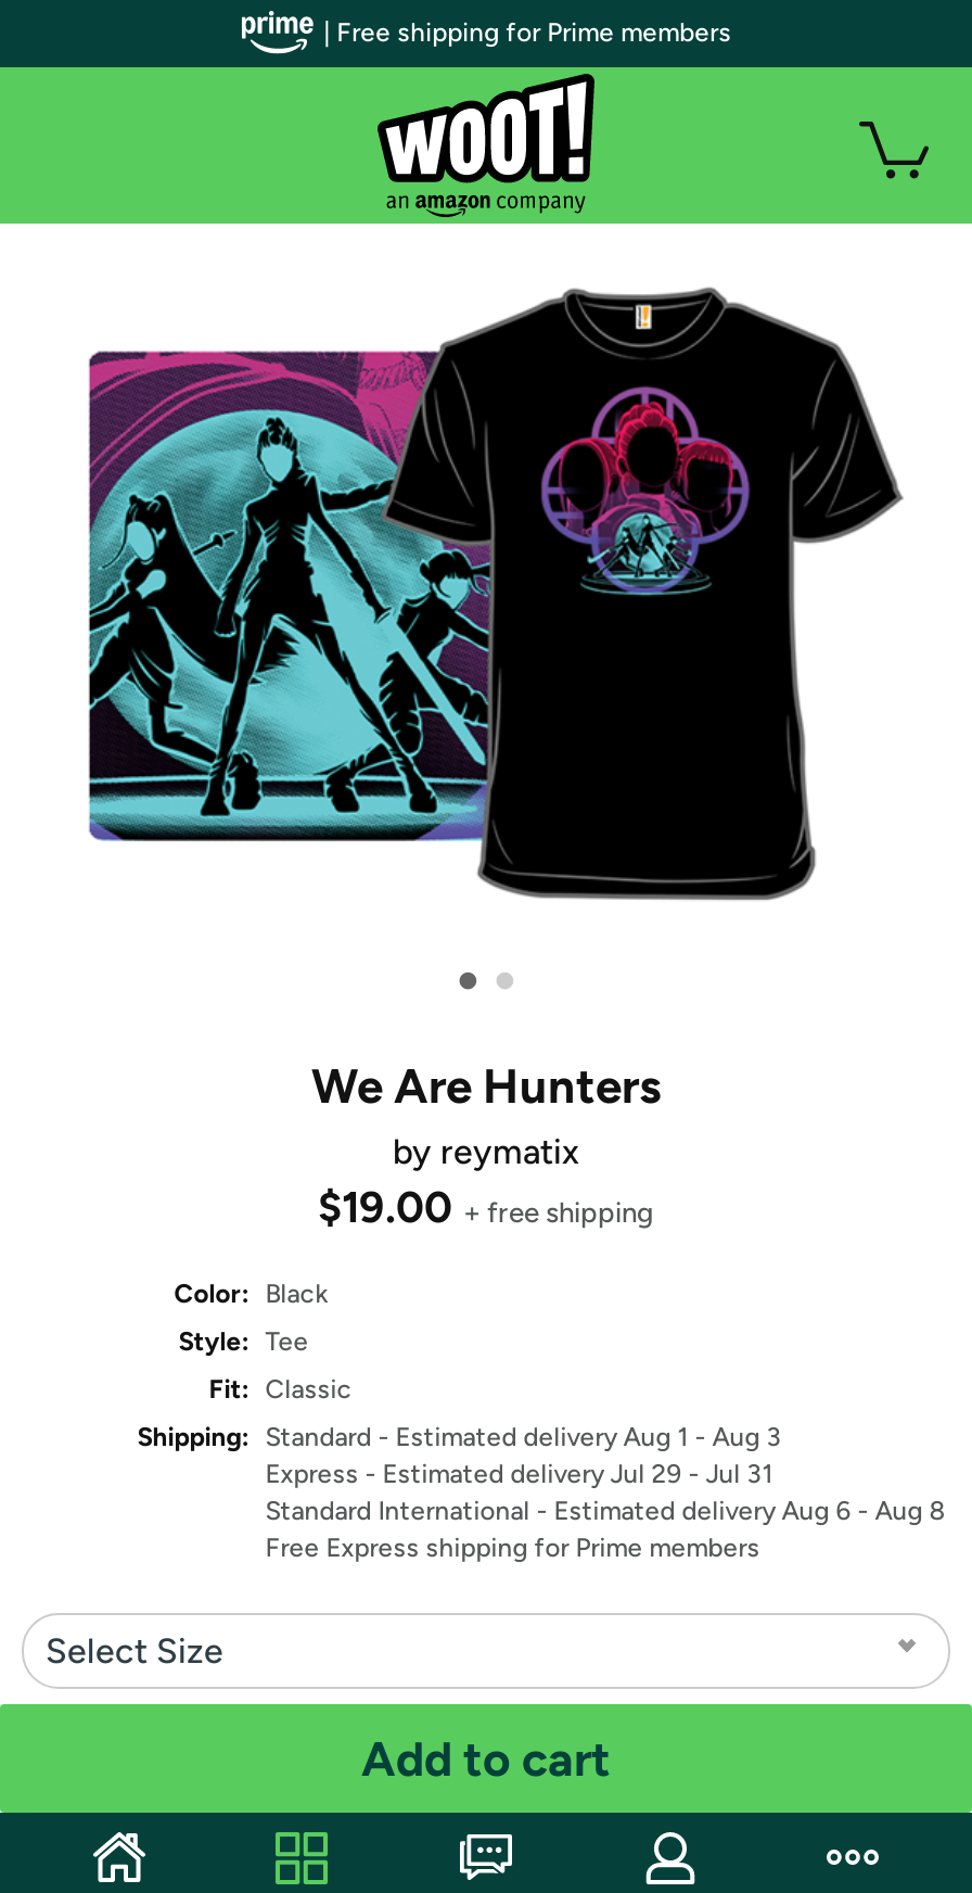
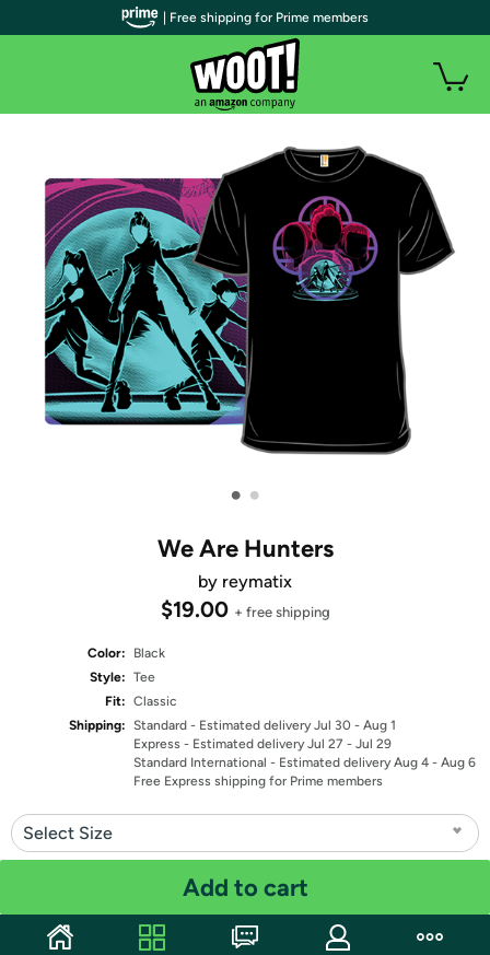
[137,1422,782,1452] Shipping: Standard - Estimated delivery Aug 1 - Aug 3 -> [69,718,396,733] Shipping: Standard - Estimated delivery Jul 30 - Aug 1
[265,1459,773,1489] Express - Estimated delivery Jul 29 - Jul 31 -> [134,736,392,752] Express - Estimated delivery Jul 27 - Jul 29
[265,1496,944,1526] Standard International - Estimated delivery Aug 6 - Aug 8 -> [134,755,476,770] Standard International - Estimated delivery Aug 4 - Aug 6

